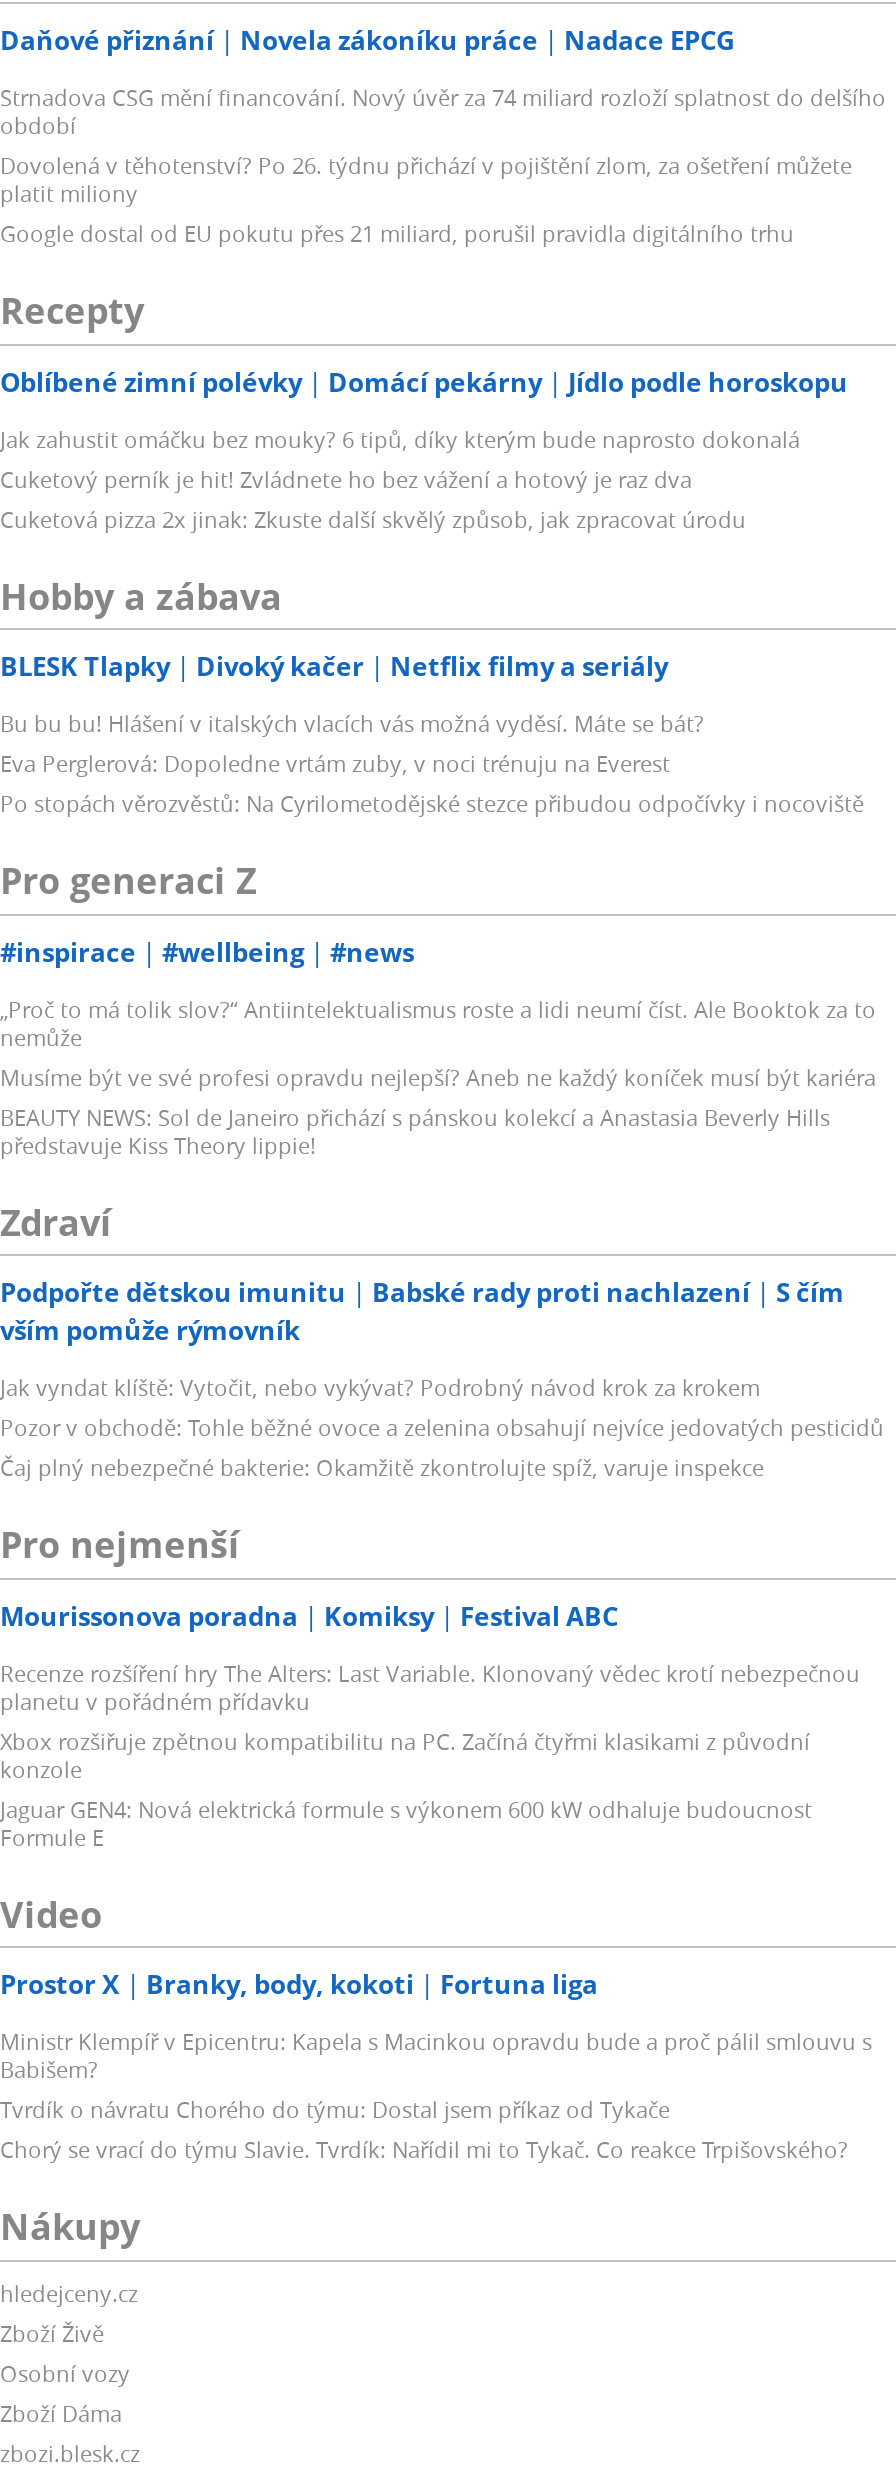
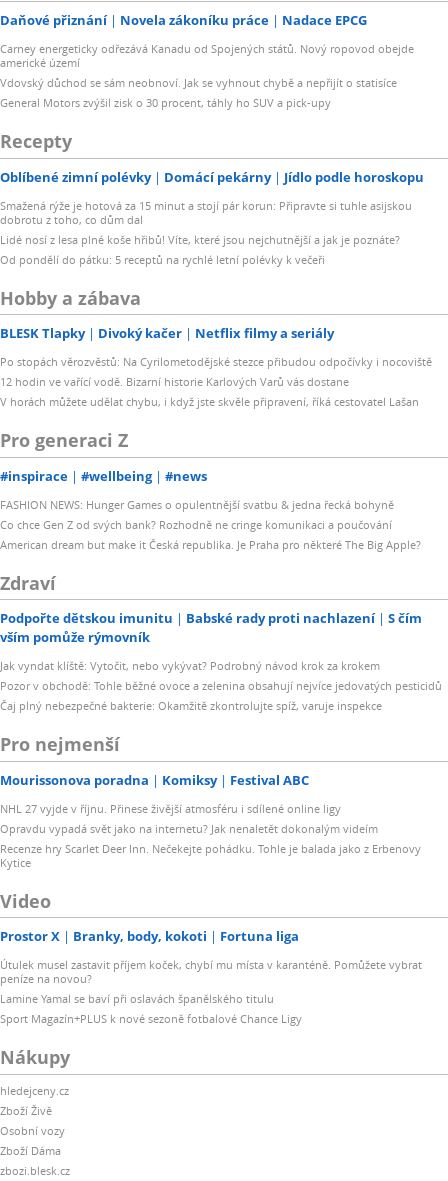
[0,82,886,248] Strnadova CSG mění financování. Nový úvěr za 74 miliard rozloží splatnost do delšího | období | Dovolená v těhotenství? Po 26. týdnu přichází v pojištění zlom, za ošetření můžete | platit miliony | Google dostal od EU pokutu přes 21 miliard, porušil pravidla digitálního trhu -> [0,41,414,110] Carney energeticky odřezává Kanadu od Spojených států. Nový ropovod obejde | americké území | Vdovský důchod se sám neobnoví. Jak se vyhnout chybě a nepřijít o statisíce | General Motors zvýšil zisk o 30 procent, táhly ho SUV a pick-upy
[0,423,800,533] Jak zahustit omáčku bez mouky? 6 tipů, díky kterým bude naprosto dokonalá | Cuketový perník je hit! Zvládnete ho bez vážení a hotový je raz dva | Cuketová pizza 2x jinak: Zkuste další skvělý způsob, jak zpracovat úrodu -> [0,197,412,266] Smažená rýže je hotová za 15 minut a stojí pár korun: Připravte si tuhle asijskou | dobrotu z toho, co dům dal | Lidé nosí z lesa plné koše hřibů! Víte, které jsou nejchutnější a jak je poznáte? | Od pondělí do pátku: 5 receptů na rychlé letní polévky k večeři
[0,708,704,778] Bu bu bu! Hlášení v italských vlacích vás možná vyděsí. Máte se bát? | Eva Perglerová: Dopoledne vrtám zuby, v noci trénuju na Everest -> none
none -> [0,374,419,409] 12 hodin ve vařící vodě. Bizarní historie Karlových Varů vás dostane | V horách můžete udělat chybu, i když jste skvěle připravení, říká cestovatel Lašan
[0,993,876,1159] „Proč to má tolik slov?“ Antiintelektualismus roste a lidi neumí číst. Ale Booktok za to | nemůže | Musíme být ve své profesi opravdu nejlepší? Aneb ne každý koníček musí být kariéra | BEAUTY NEWS: Sol de Janeiro přichází s pánskou kolekcí a Anastasia Beverly Hills | představuje Kiss Theory lippie! -> [0,496,421,551] FASHION NEWS: Hunger Games o opulentnější svatbu & jedna řecká bohyně | Co chce Gen Z od svých bank? Rozhodně ne cringe komunikaci a poučování | American dream but make it Česká republika. Je Praha pro některé The Big Apple?
[0,1657,860,1851] Recenze rozšíření hry The Alters: Last Variable. Klonovaný vědec krotí nebezpečnou | planetu v pořádném přídavku | Xbox rozšiřuje zpětnou kompatibilitu na PC. Začíná čtyřmi klasikami z původní | konzole | Jaguar GEN4: Nová elektrická formule s výkonem 600 kW odhaluje budoucnost | Formule E -> [0,800,421,869] NHL 27 vyjde v říjnu. Přinese živější atmosféru i sdílené online ligy | Opravdu vypadá svět jako na internetu? Jak nenaletět dokonalým videím | Recenze hry Scarlet Deer Inn. Nečekejte pohádku. Tohle je balada jako z Erbenovy | Kytice
[0,2026,872,2164] Ministr Klempíř v Epicentru: Kapela s Macinkou opravdu bude a proč pálil smlouvu s | Babišem? | Tvrdík o návratu Chorého do týmu: Dostal jsem příkaz od Tykače | Chorý se vrací do týmu Slavie. Tvrdík: Nařídil mi to Tykač. Co reakce Trpišovského? -> [0,957,422,1026] Útulek musel zastavit příjem koček, chybí mu místa v karanténě. Pomůžete vybrat | peníze na novou? | Lamine Yamal se baví při oslavách španělského titulu | Sport Magazín+PLUS k nové sezoně fotbalové Chance Ligy

